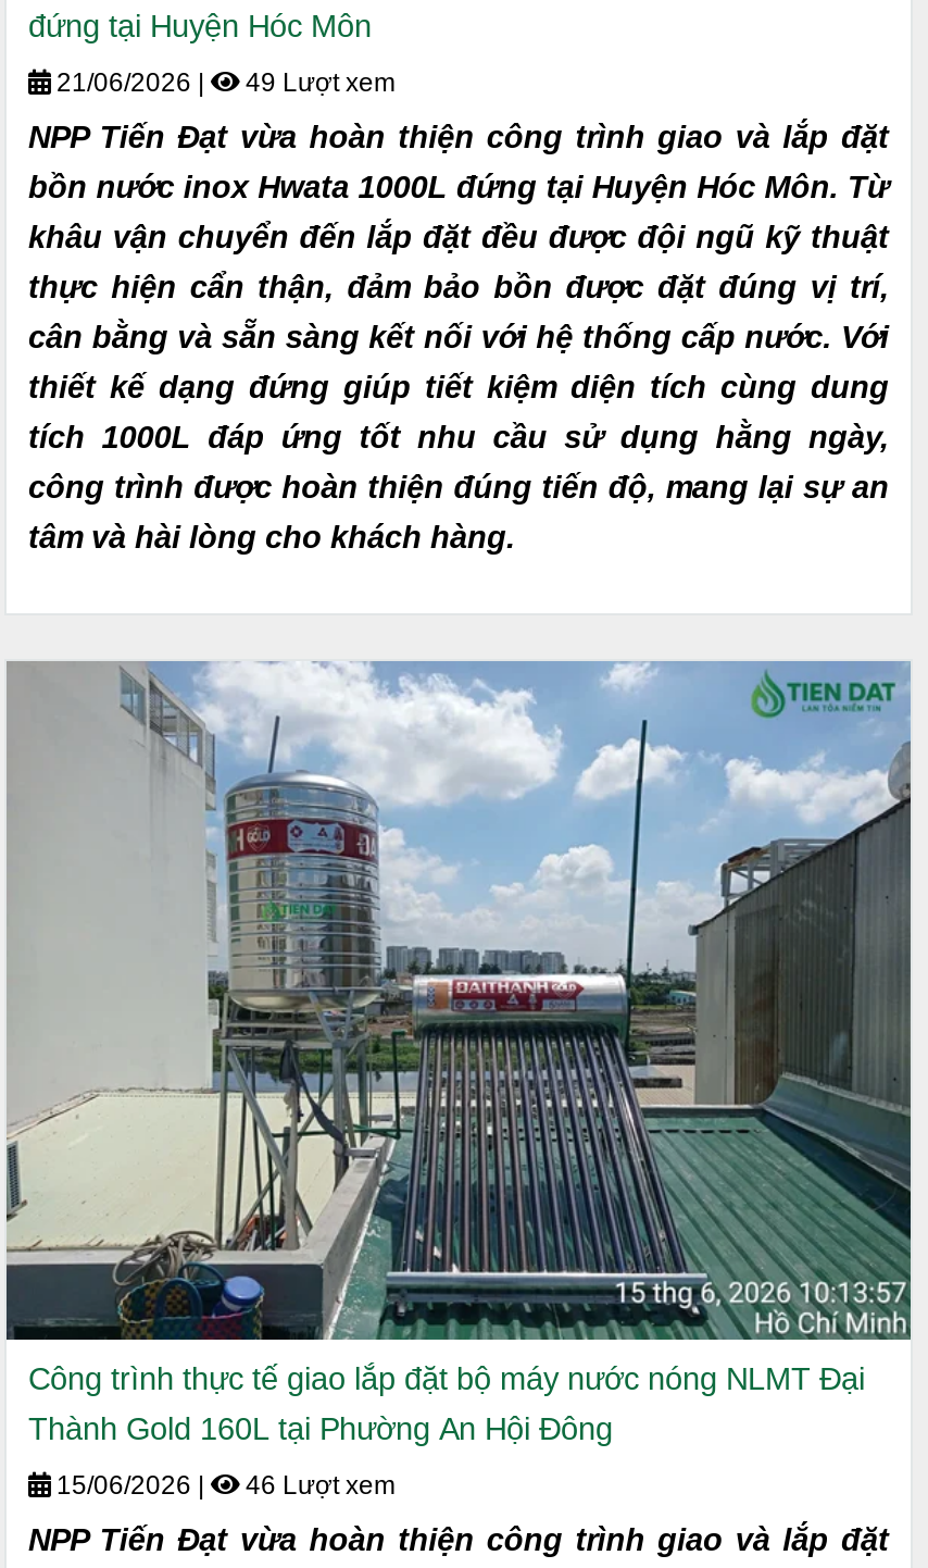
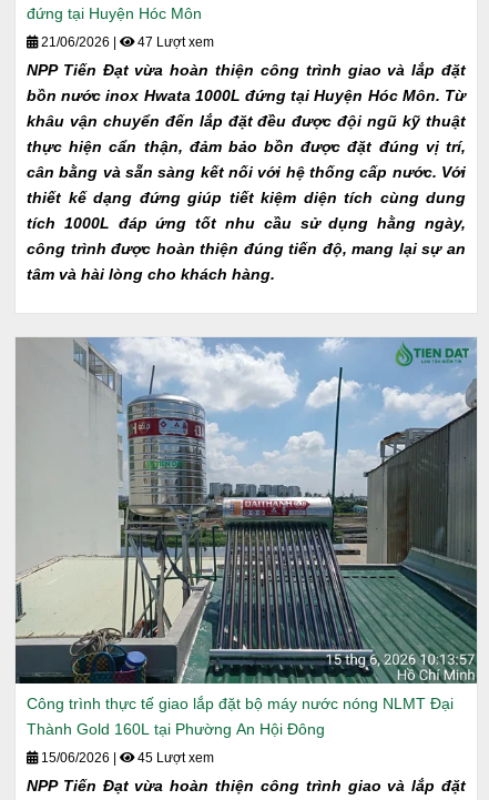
[239,67,396,98] 49 Lượt xem -> [134,34,214,50] 47 Lượt xem
[239,1470,396,1501] 46 Lượt xem -> [134,750,214,766] 45 Lượt xem

